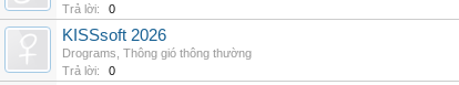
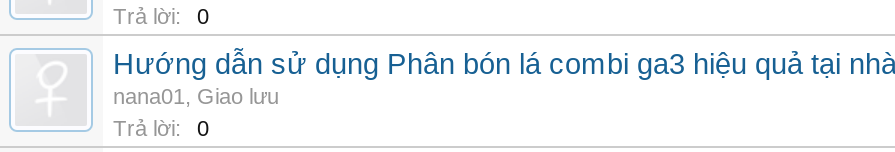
[62,26,252,60] KISSsoft 2026 | Drograms, Thông gió thông thường -> [113,48,895,108] Hướng dẫn sử dụng Phân bón lá combi ga3 hiệu quả tại nhà | nana01, Giao lưu

